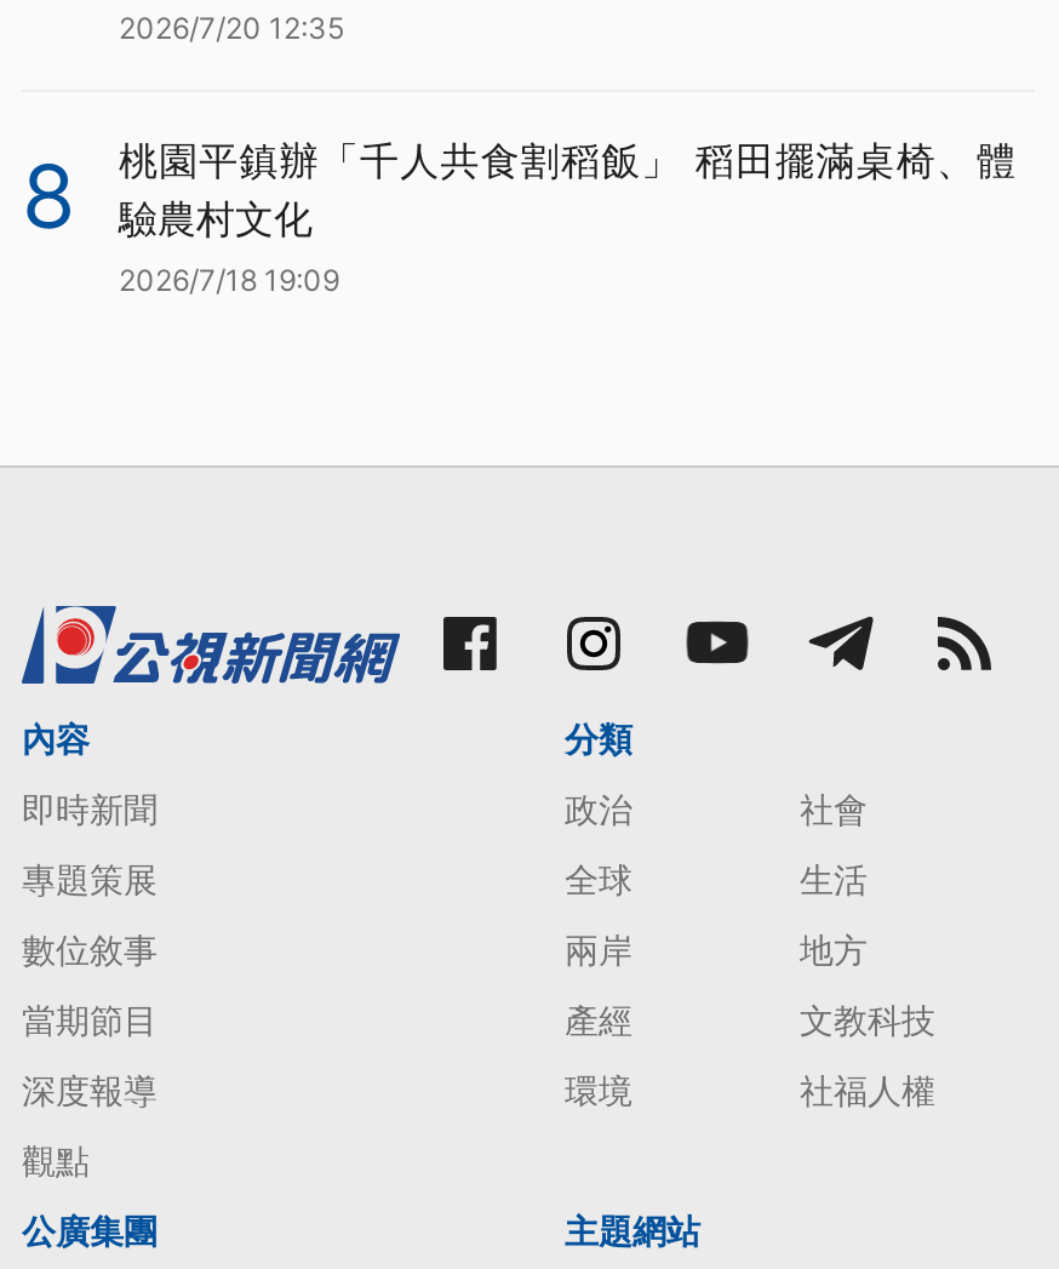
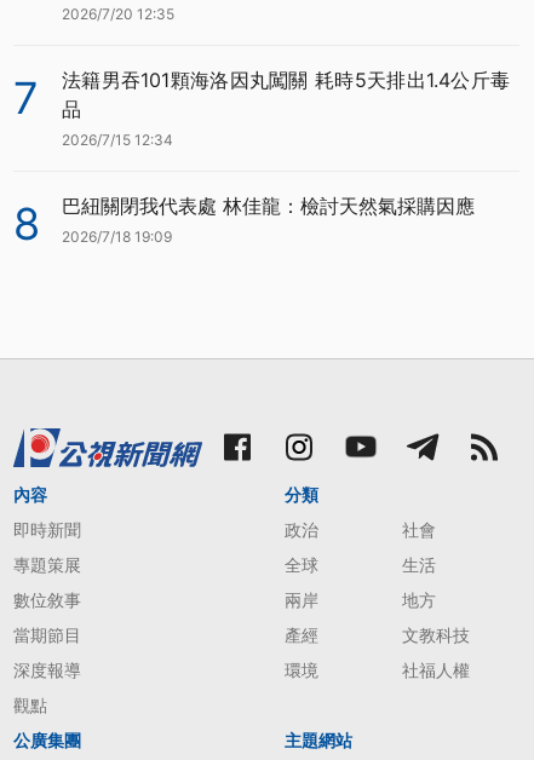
none -> [13,67,510,148] 7 | 法籍男吞101顆海洛因丸闖關 耗時5天排出1.4公斤毒 | 品 | 2026/7/15 12:34
[119,135,1015,241] 桃園平鎮辦「千人共食割稻飯」 稻田擺滿桌椅、體 | 驗農村文化 -> [62,193,475,217] 巴紐關閉我代表處 林佳龍：檢討天然氣採購因應

